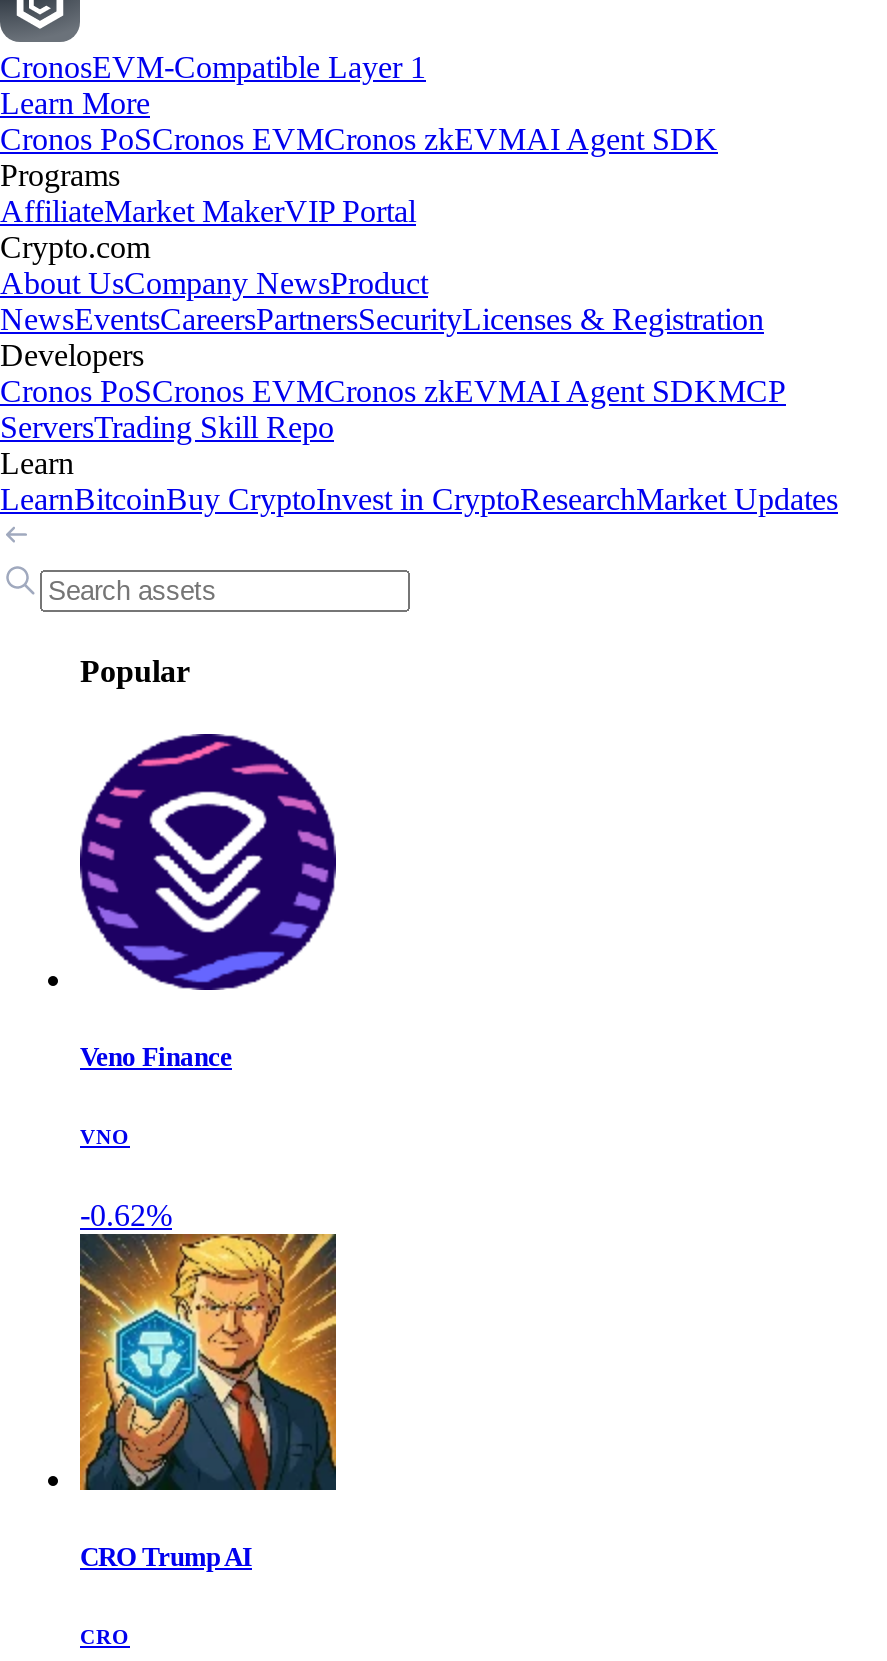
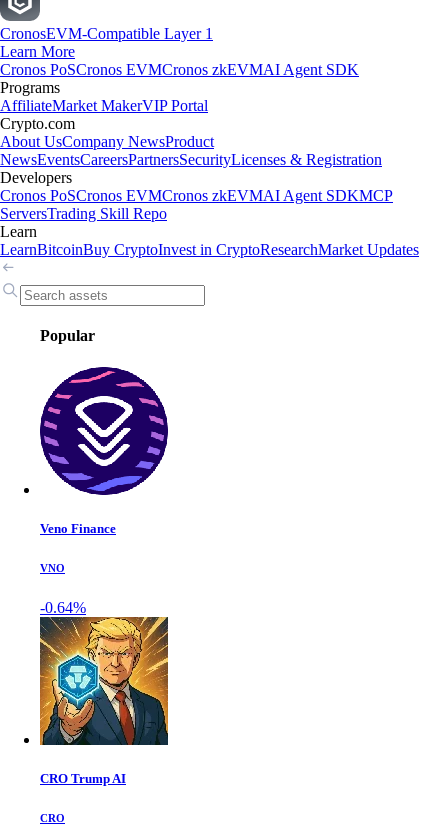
[80,1198,172,1232] -0.62% -> [40,599,86,616] -0.64%

